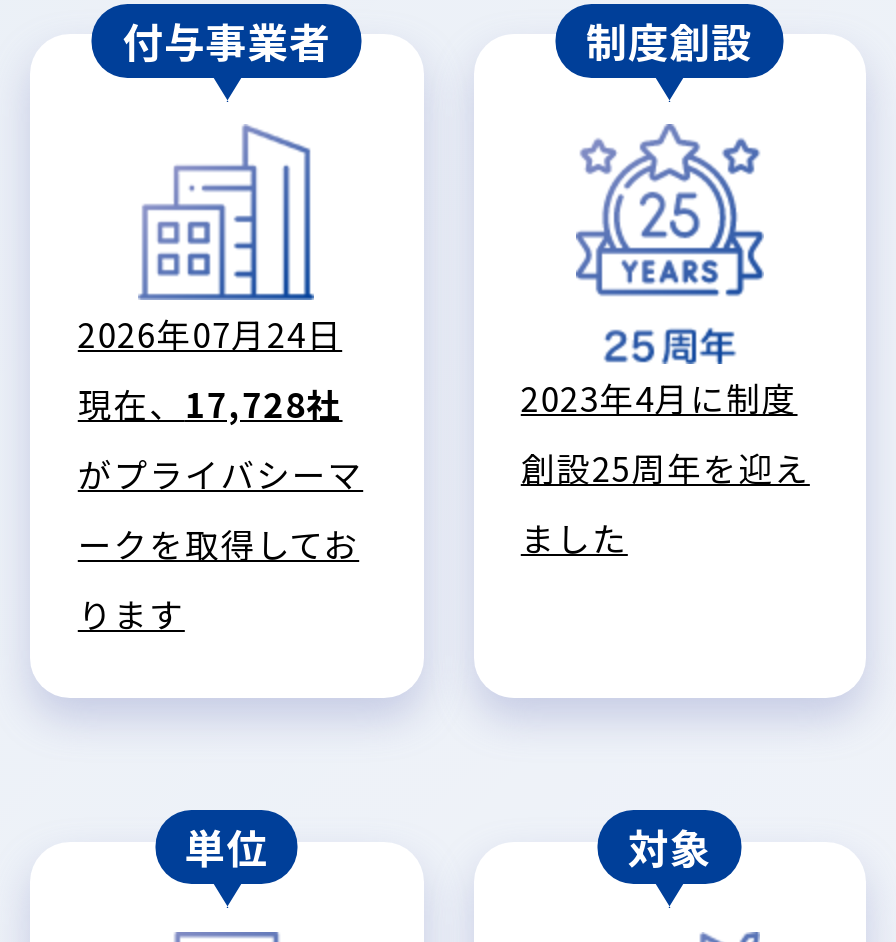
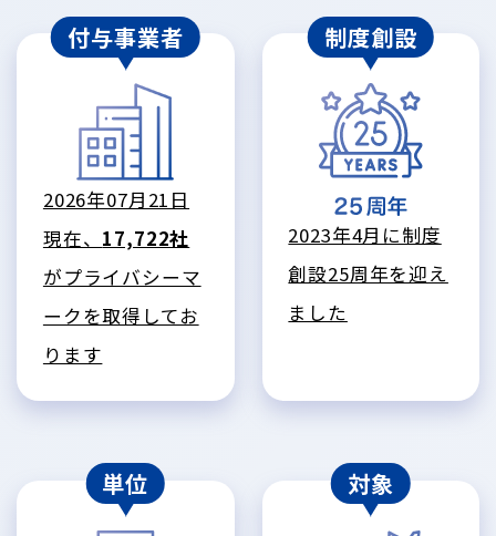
[78,310,342,358] 2026年07月24日 -> [43,186,189,213] 2026年07月21日
[78,380,343,428] 現在、17,728社 -> [43,225,190,252] 現在、17,722社

